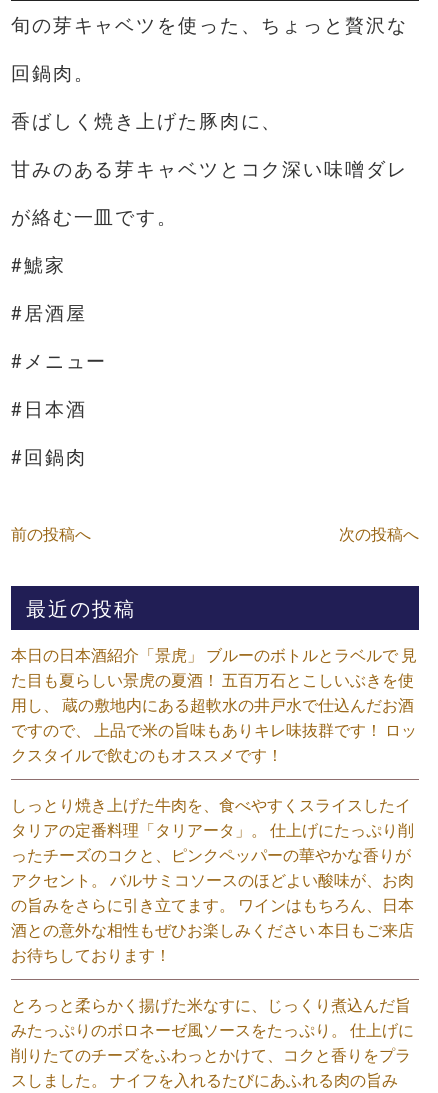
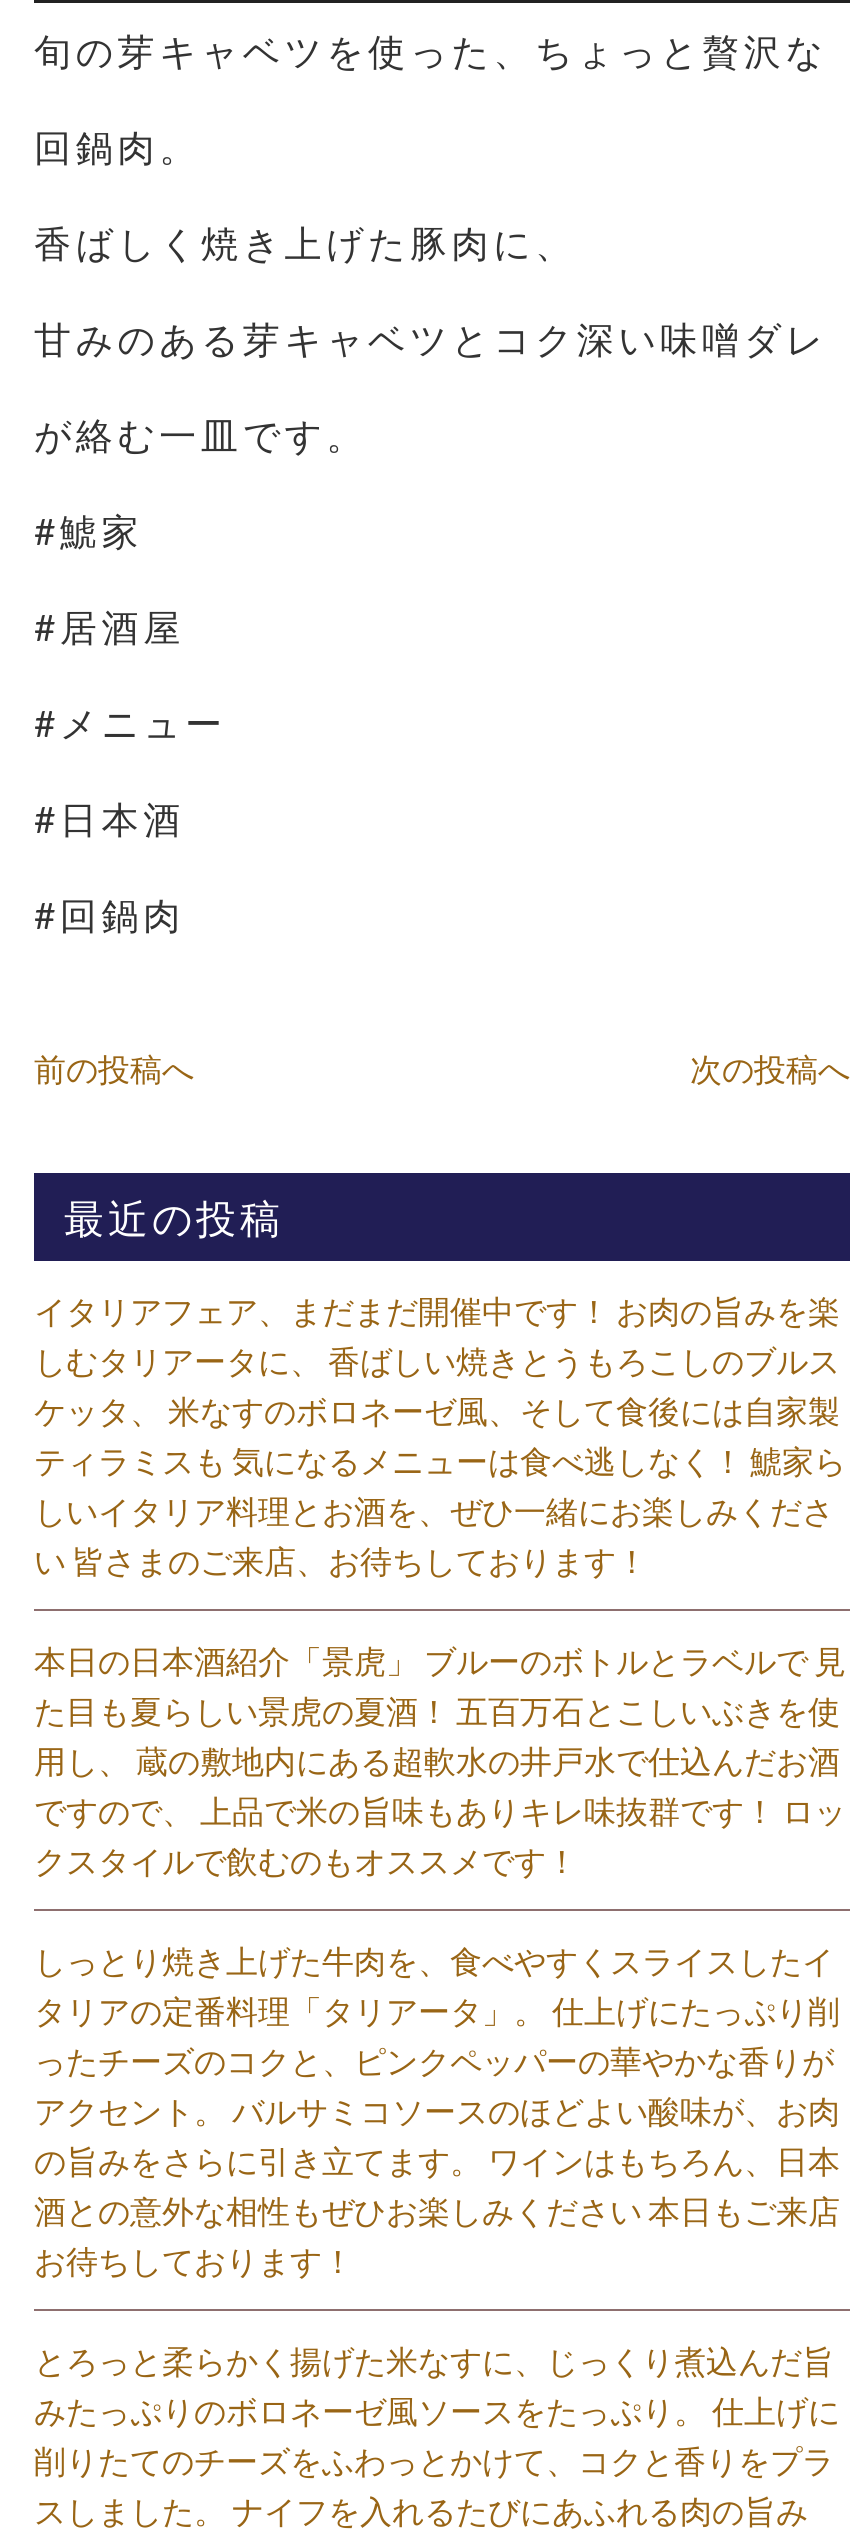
none -> [34,1290,846,1578] イタリアフェア、まだまだ開催中です！ お肉の旨みを楽 | しむタリアータに、 香ばしい焼きとうもろこしのブルス | ケッタ、 米なすのボロネーゼ風、そして食後には自家製 | ティラミスも 気になるメニューは食べ逃しなく！ 鯱家ら | しいイタリア料理とお酒を、ぜひ一緒にお楽しみくださ | い 皆さまのご来店、お待ちしております！

